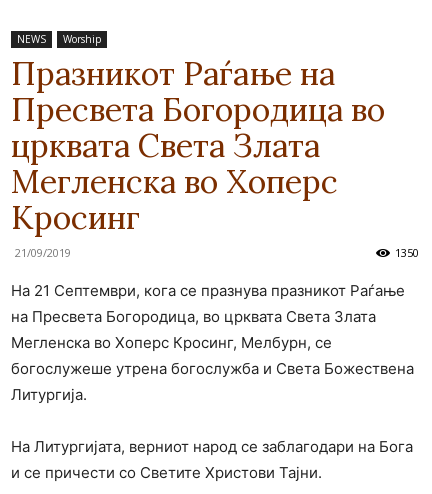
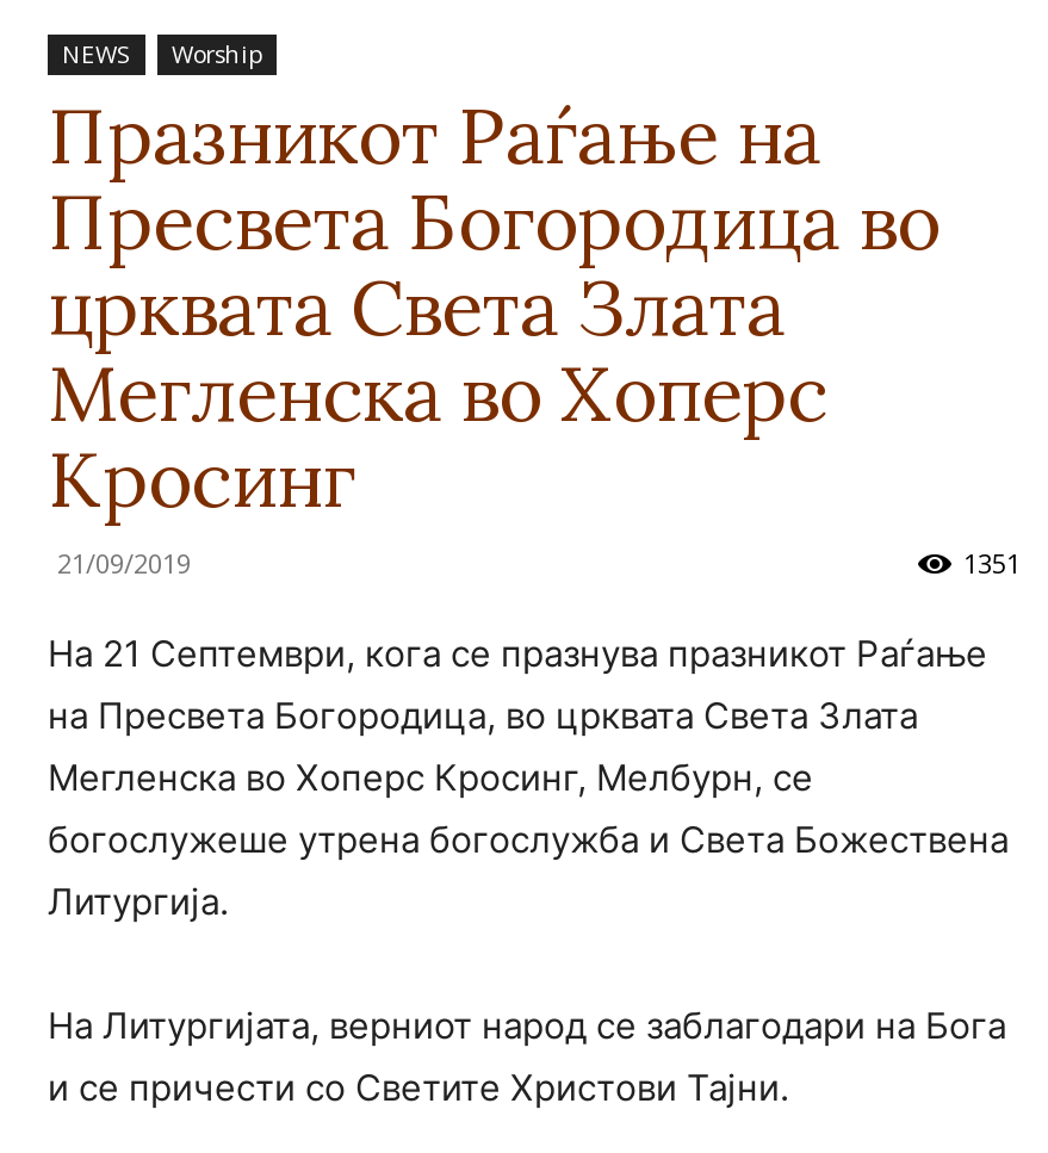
[395,245,419,260] 1350 -> [963,545,1021,581] 1351

